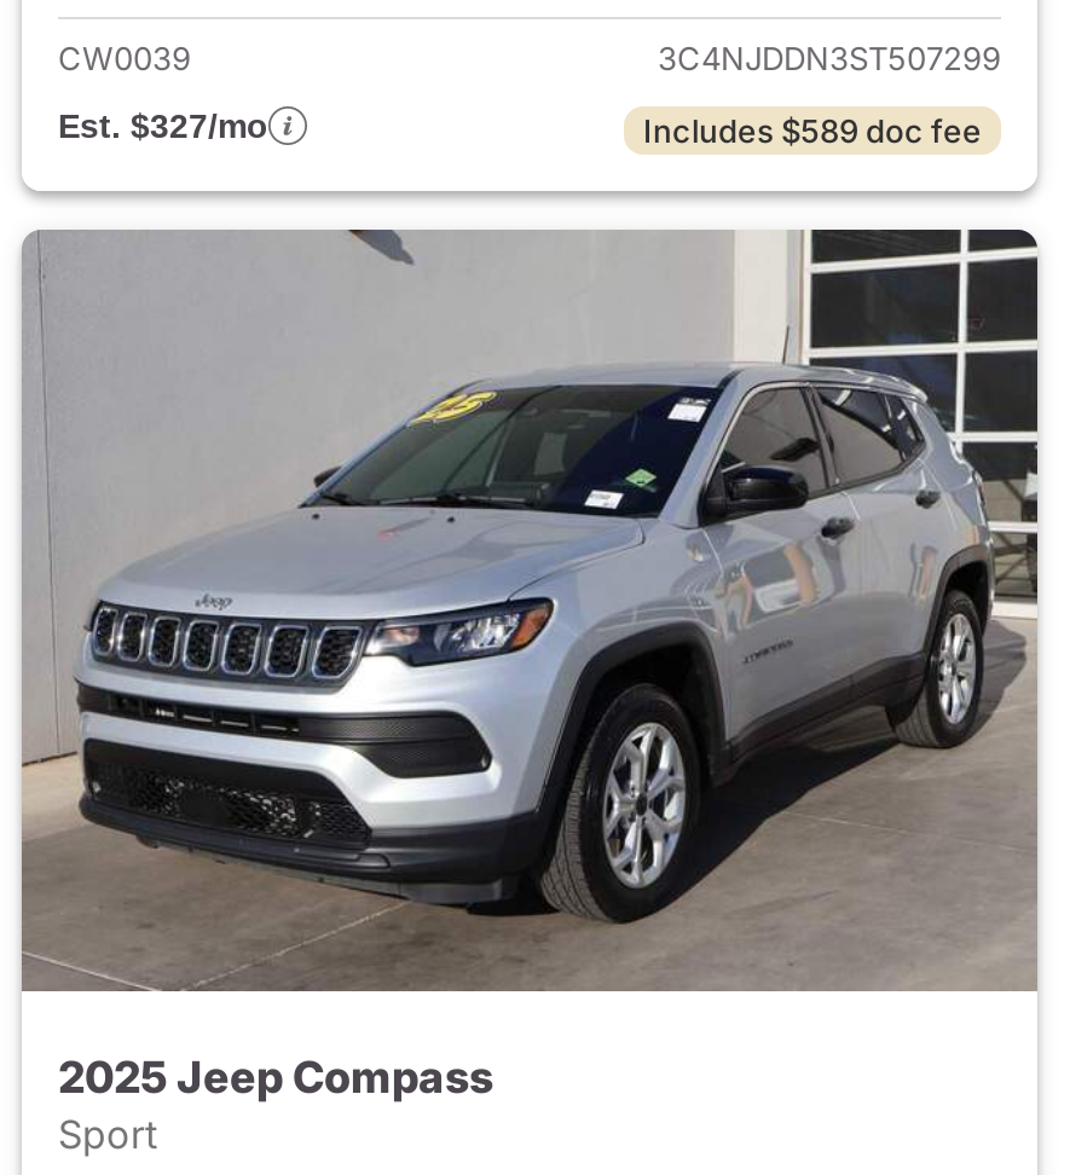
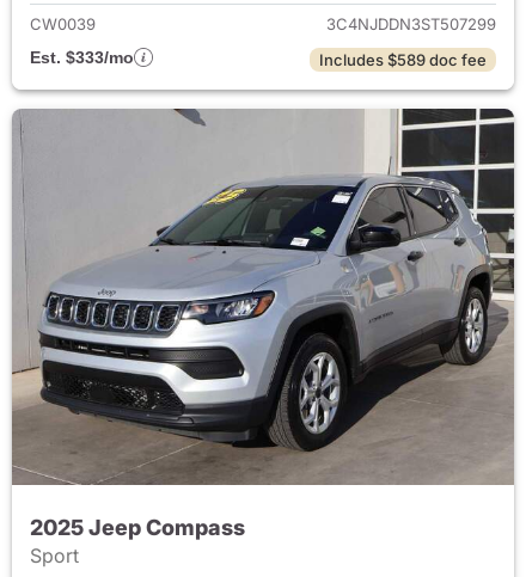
[58,106,268,145] Est. $327/mo -> [30,48,134,67] Est. $333/mo

